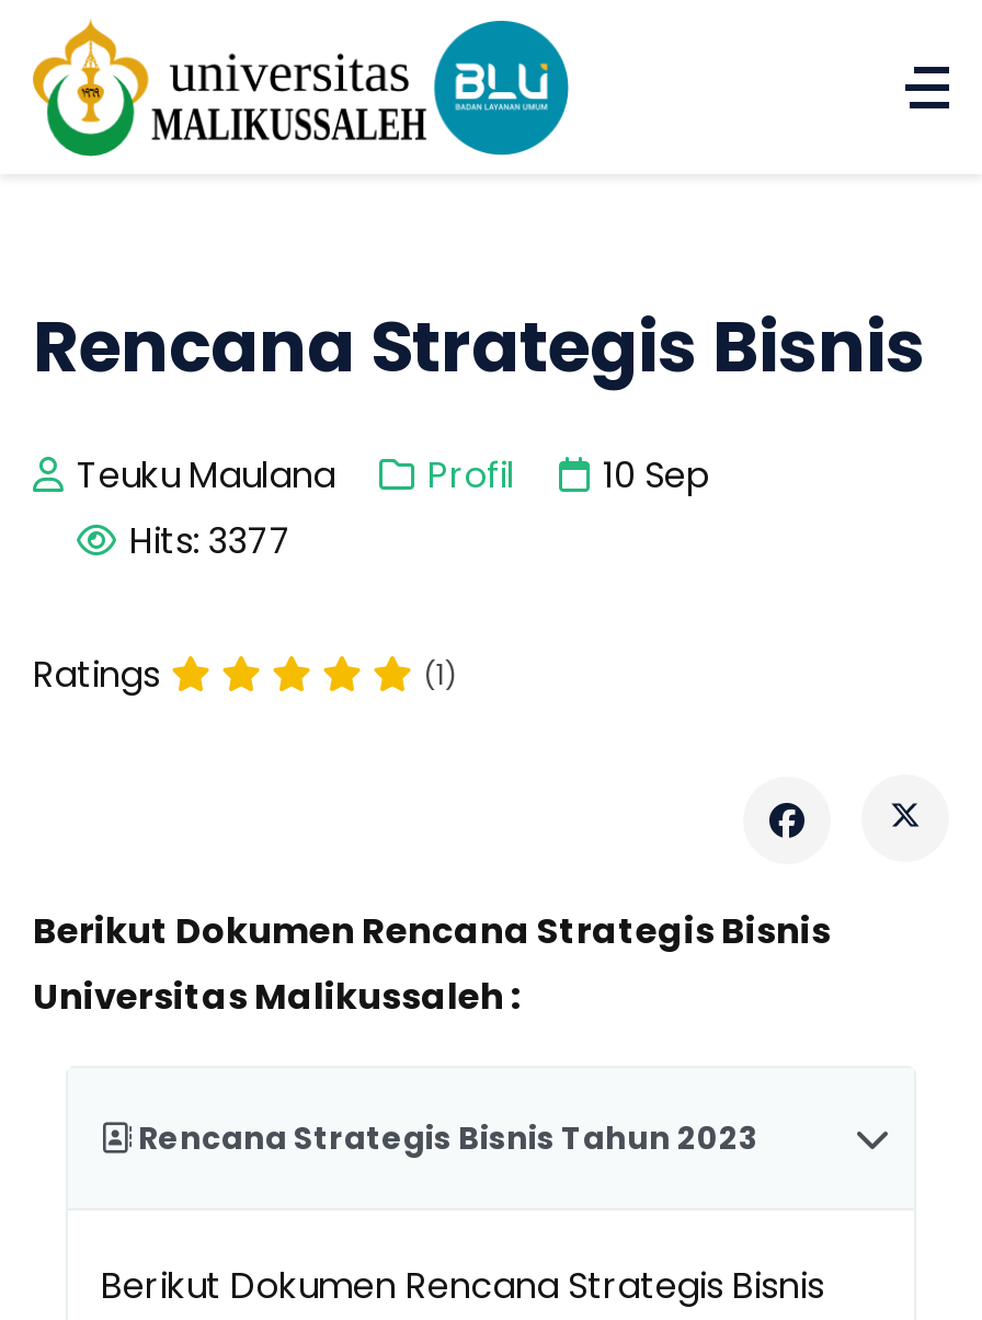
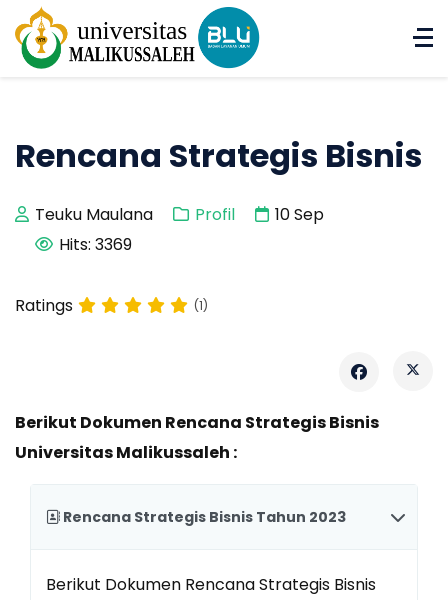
[121,516,292,566] Hits: 3377 -> [55,233,132,256] Hits: 3369

